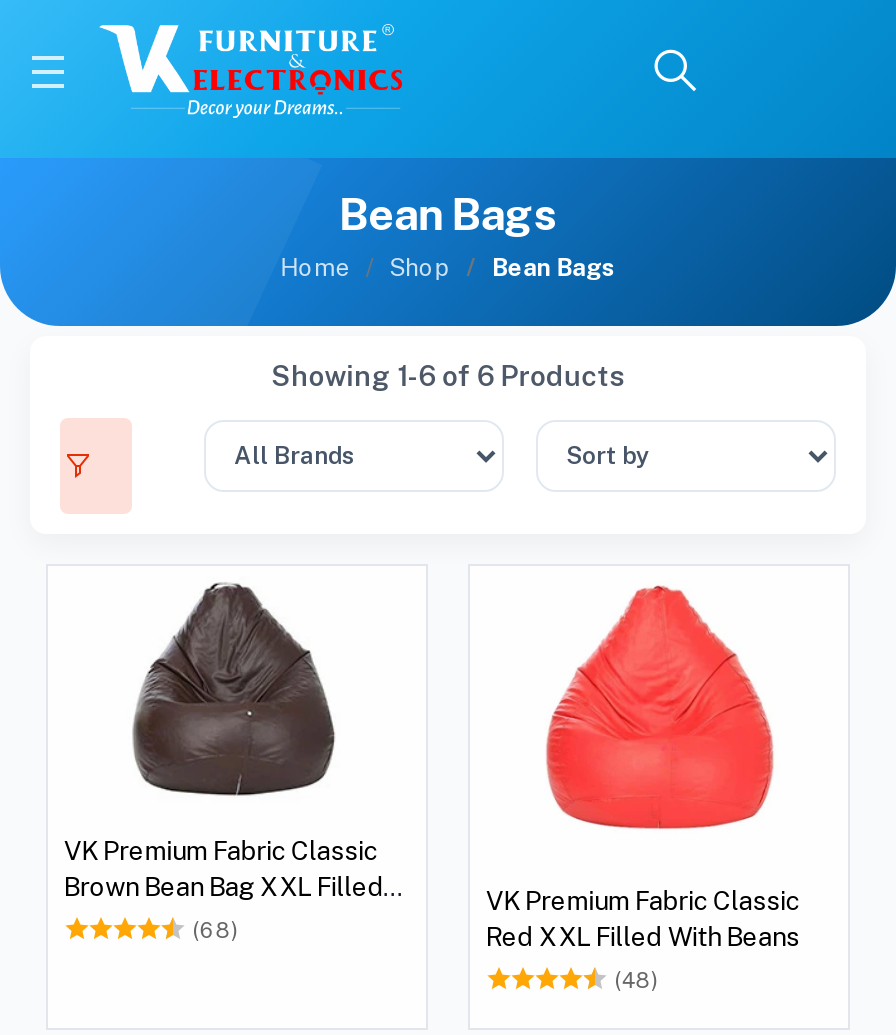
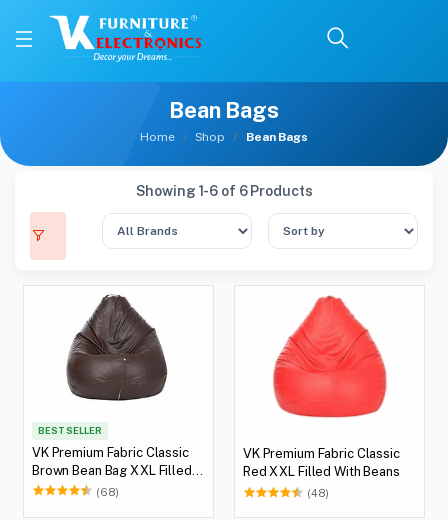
none -> [38,425,102,436] BEST SELLER
moved [64,836,383,902] -> [32,444,192,477]: VK Premium Fabric Classic | Brown Bean Bag XXL Filled

